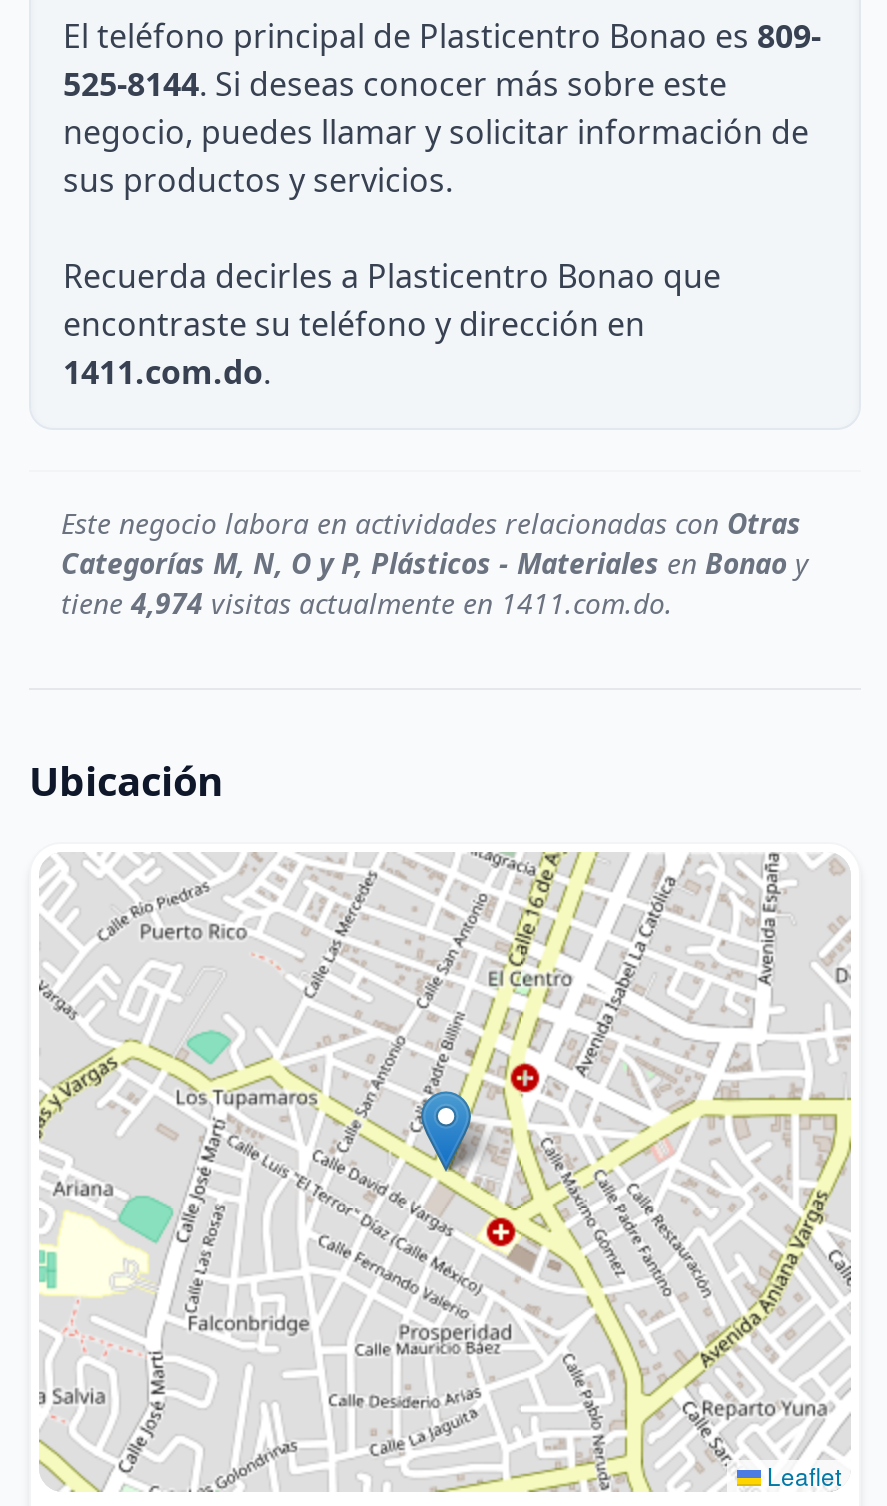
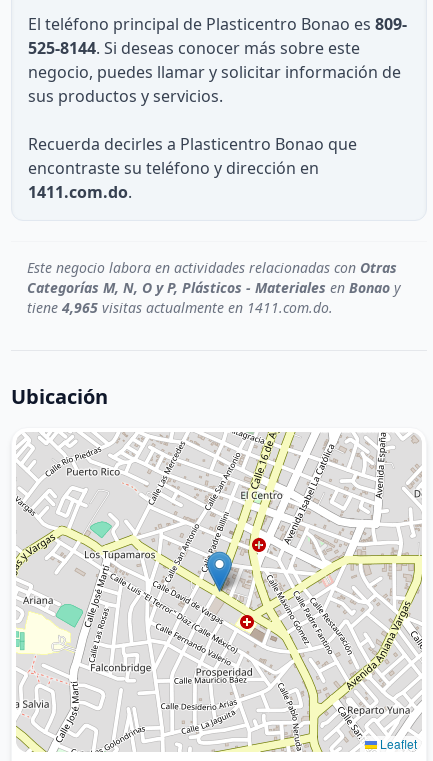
[61,584,673,622] tiene 4,974 visitas actualmente en 1411.com.do. -> [27,298,333,317] tiene 4,965 visitas actualmente en 1411.com.do.

